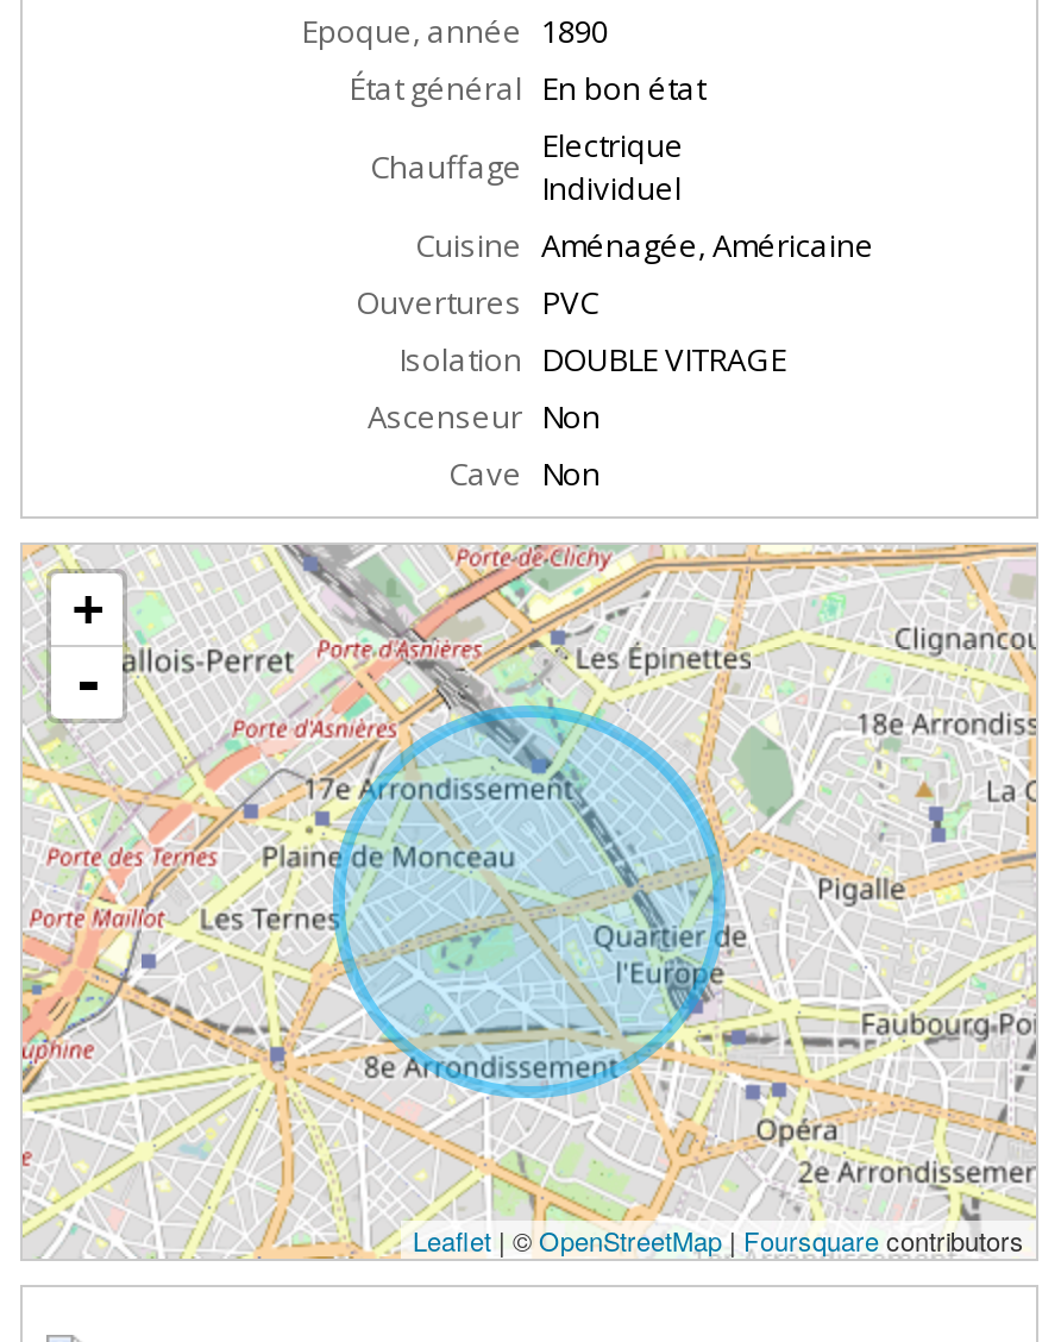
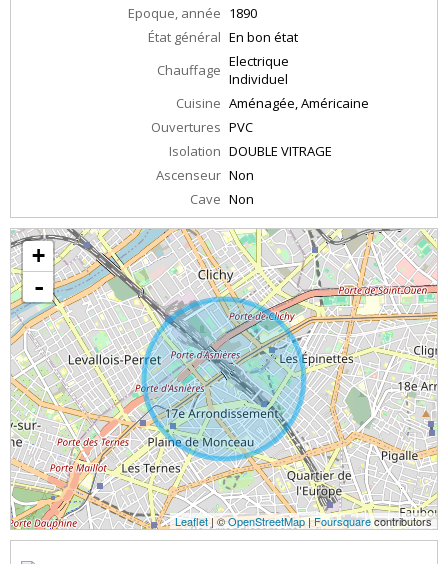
[20,543,1038,1261] [image] -> [10,228,438,530] [image]

